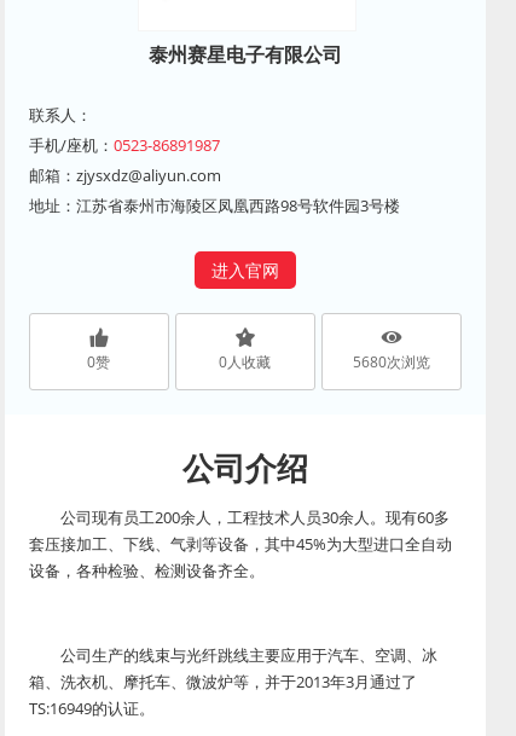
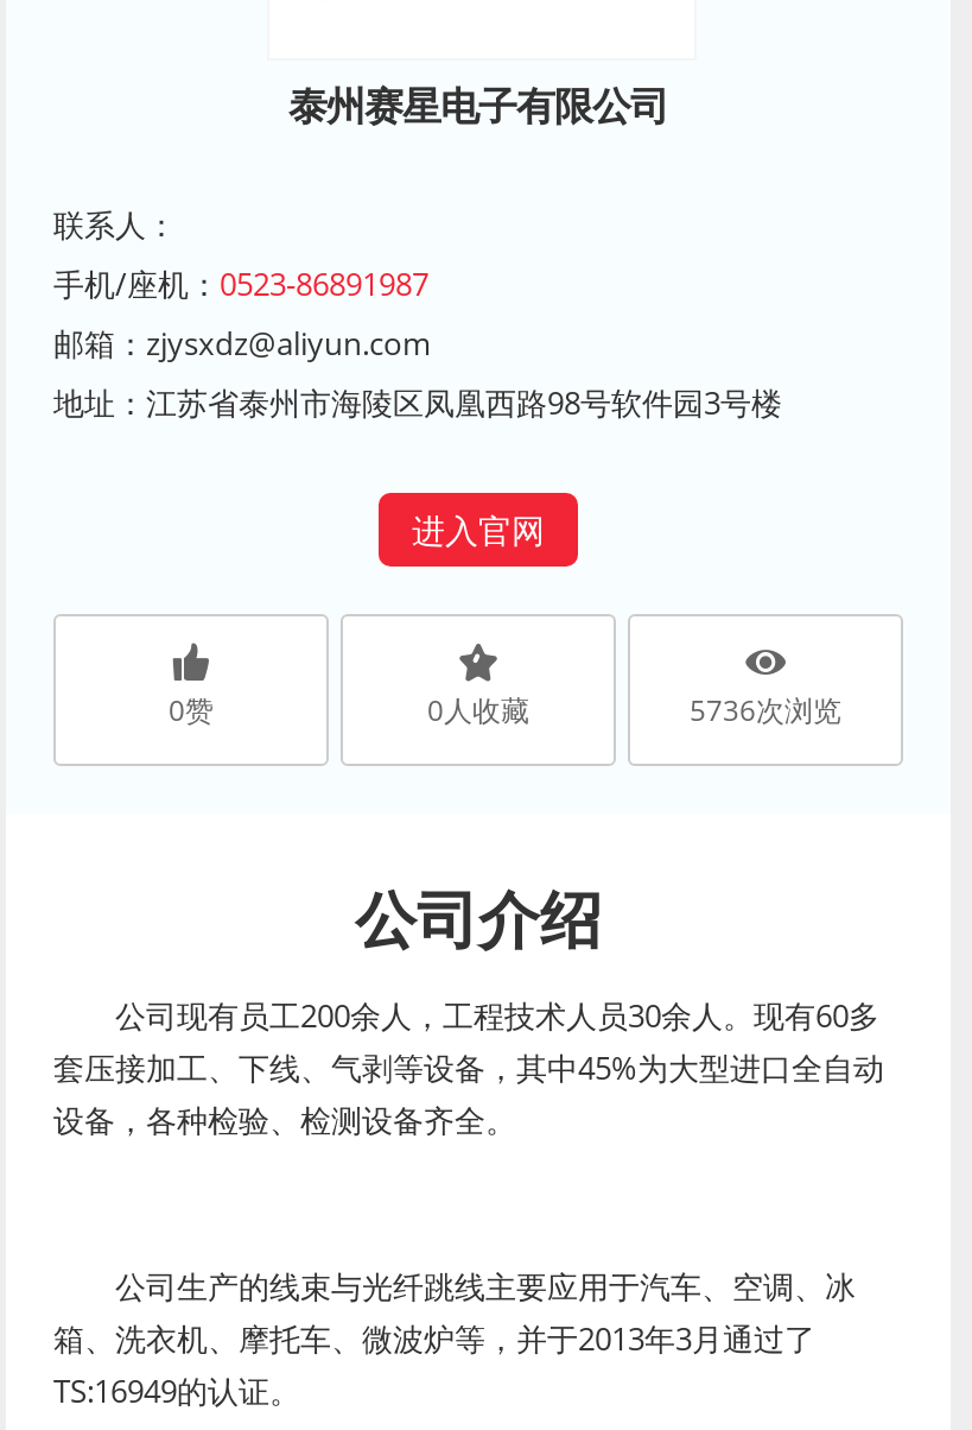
[353,352,430,373] 5680次浏览 -> [690,691,841,731] 5736次浏览

